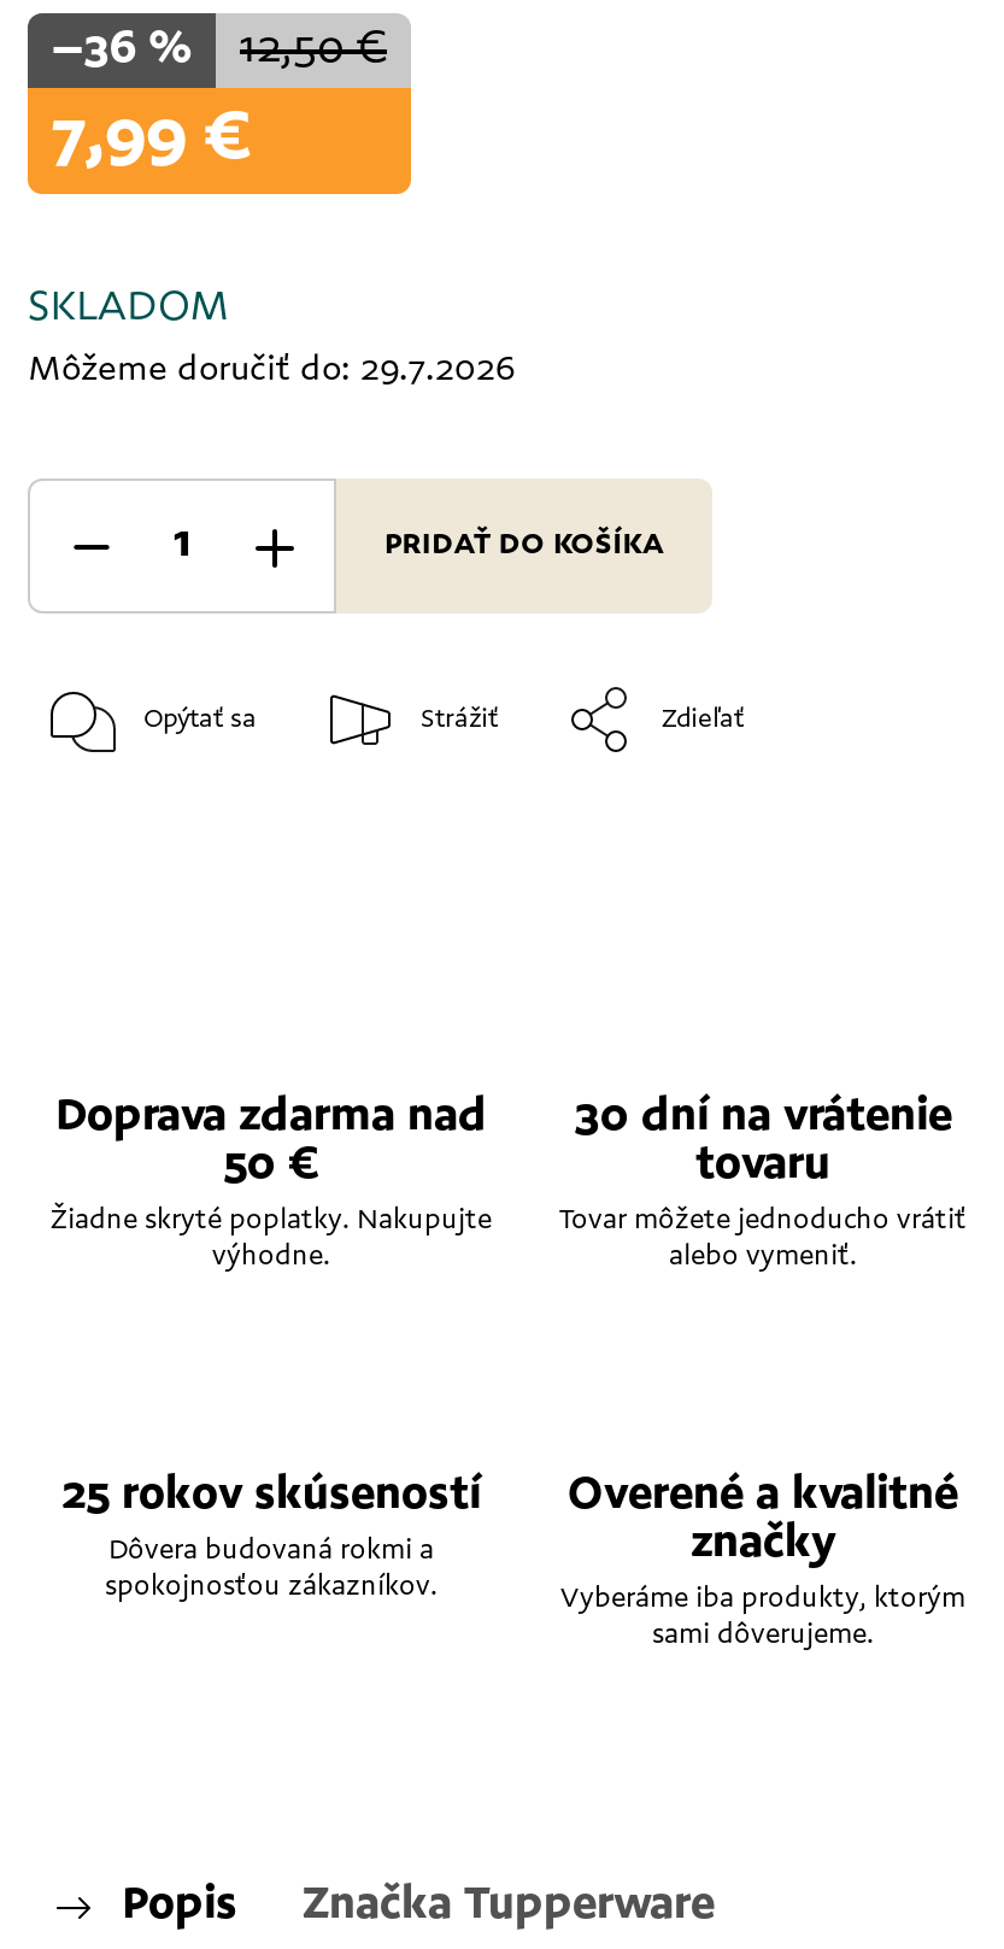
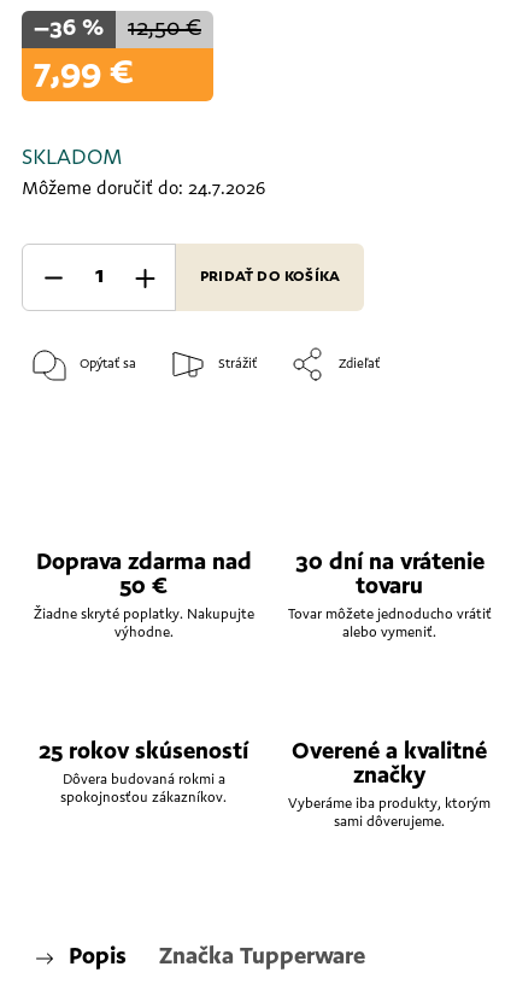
[28,353,515,389] Môžeme doručiť do: 29.7.2026 -> [22,181,265,199] Môžeme doručiť do: 24.7.2026

